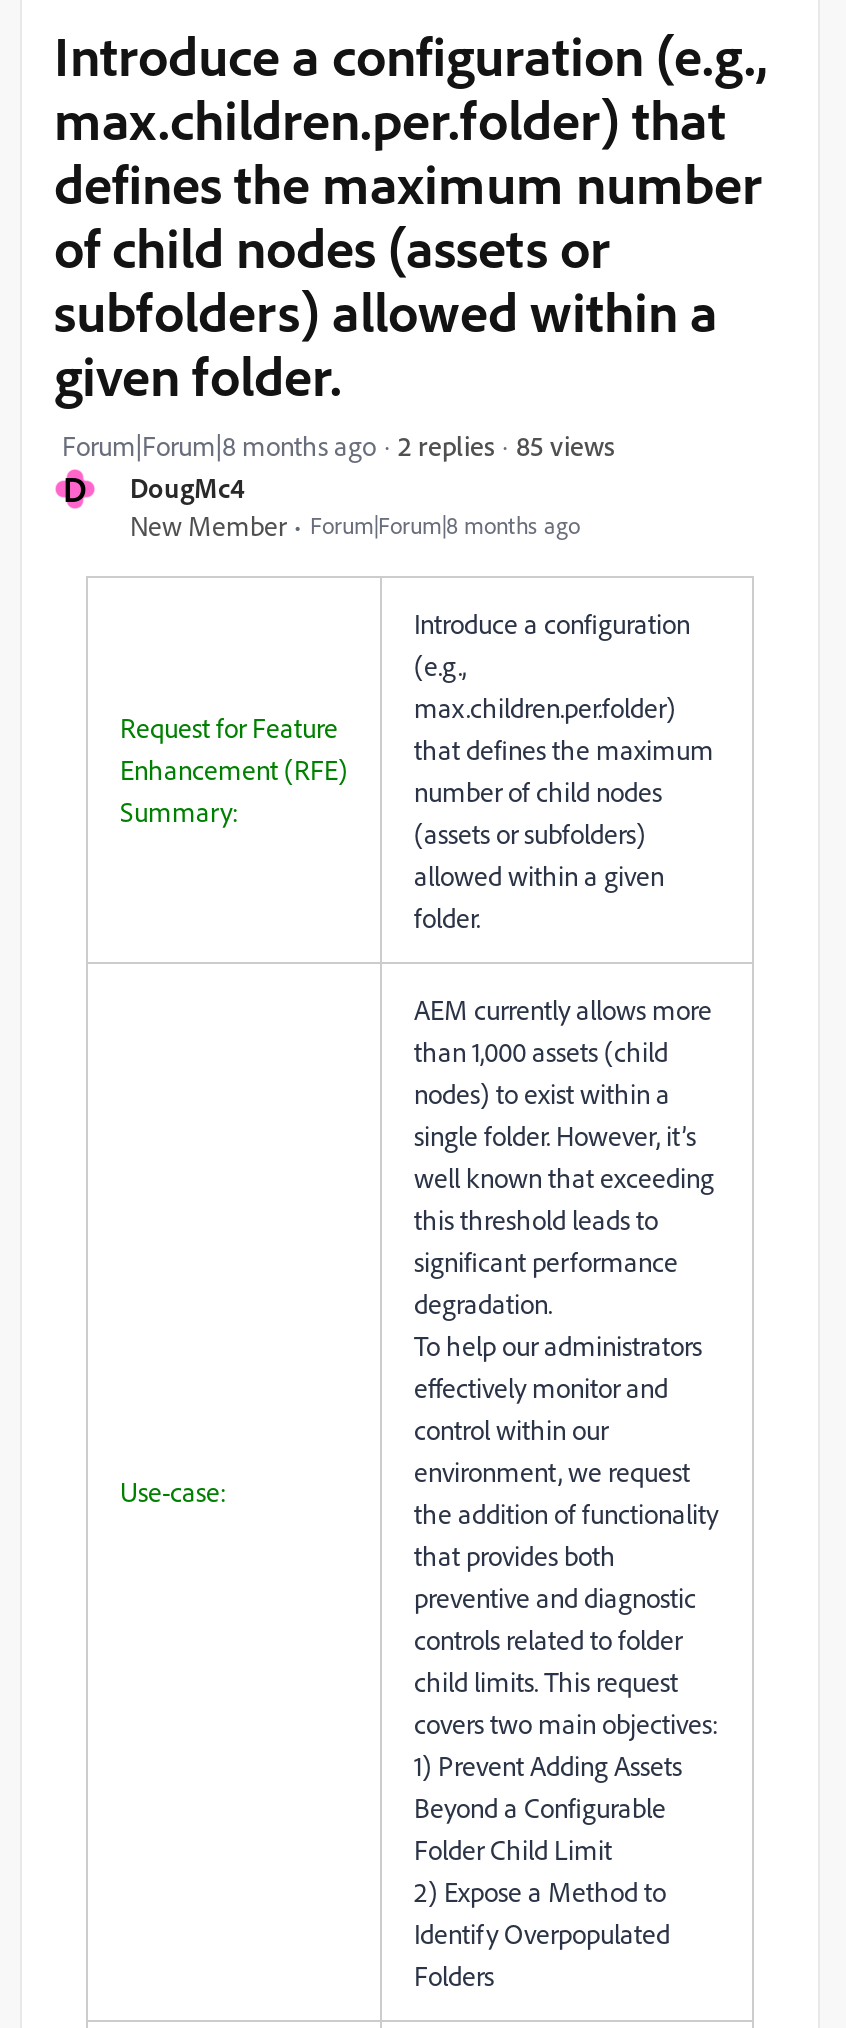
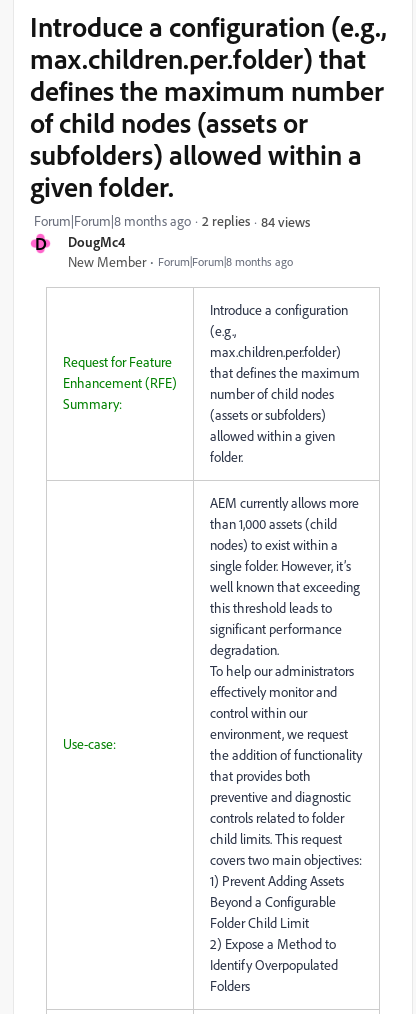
[516,427,614,461] 85 views -> [261,212,310,229] 84 views

